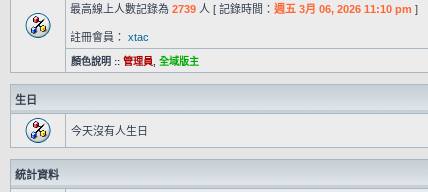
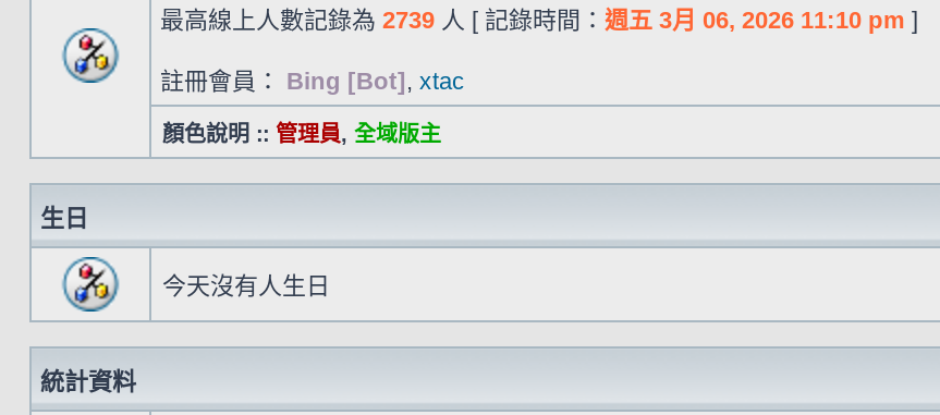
[70,31,149,43] 註冊會員：xtac -> [160,68,465,94] 註冊會員：Bing [Bot], xtac

